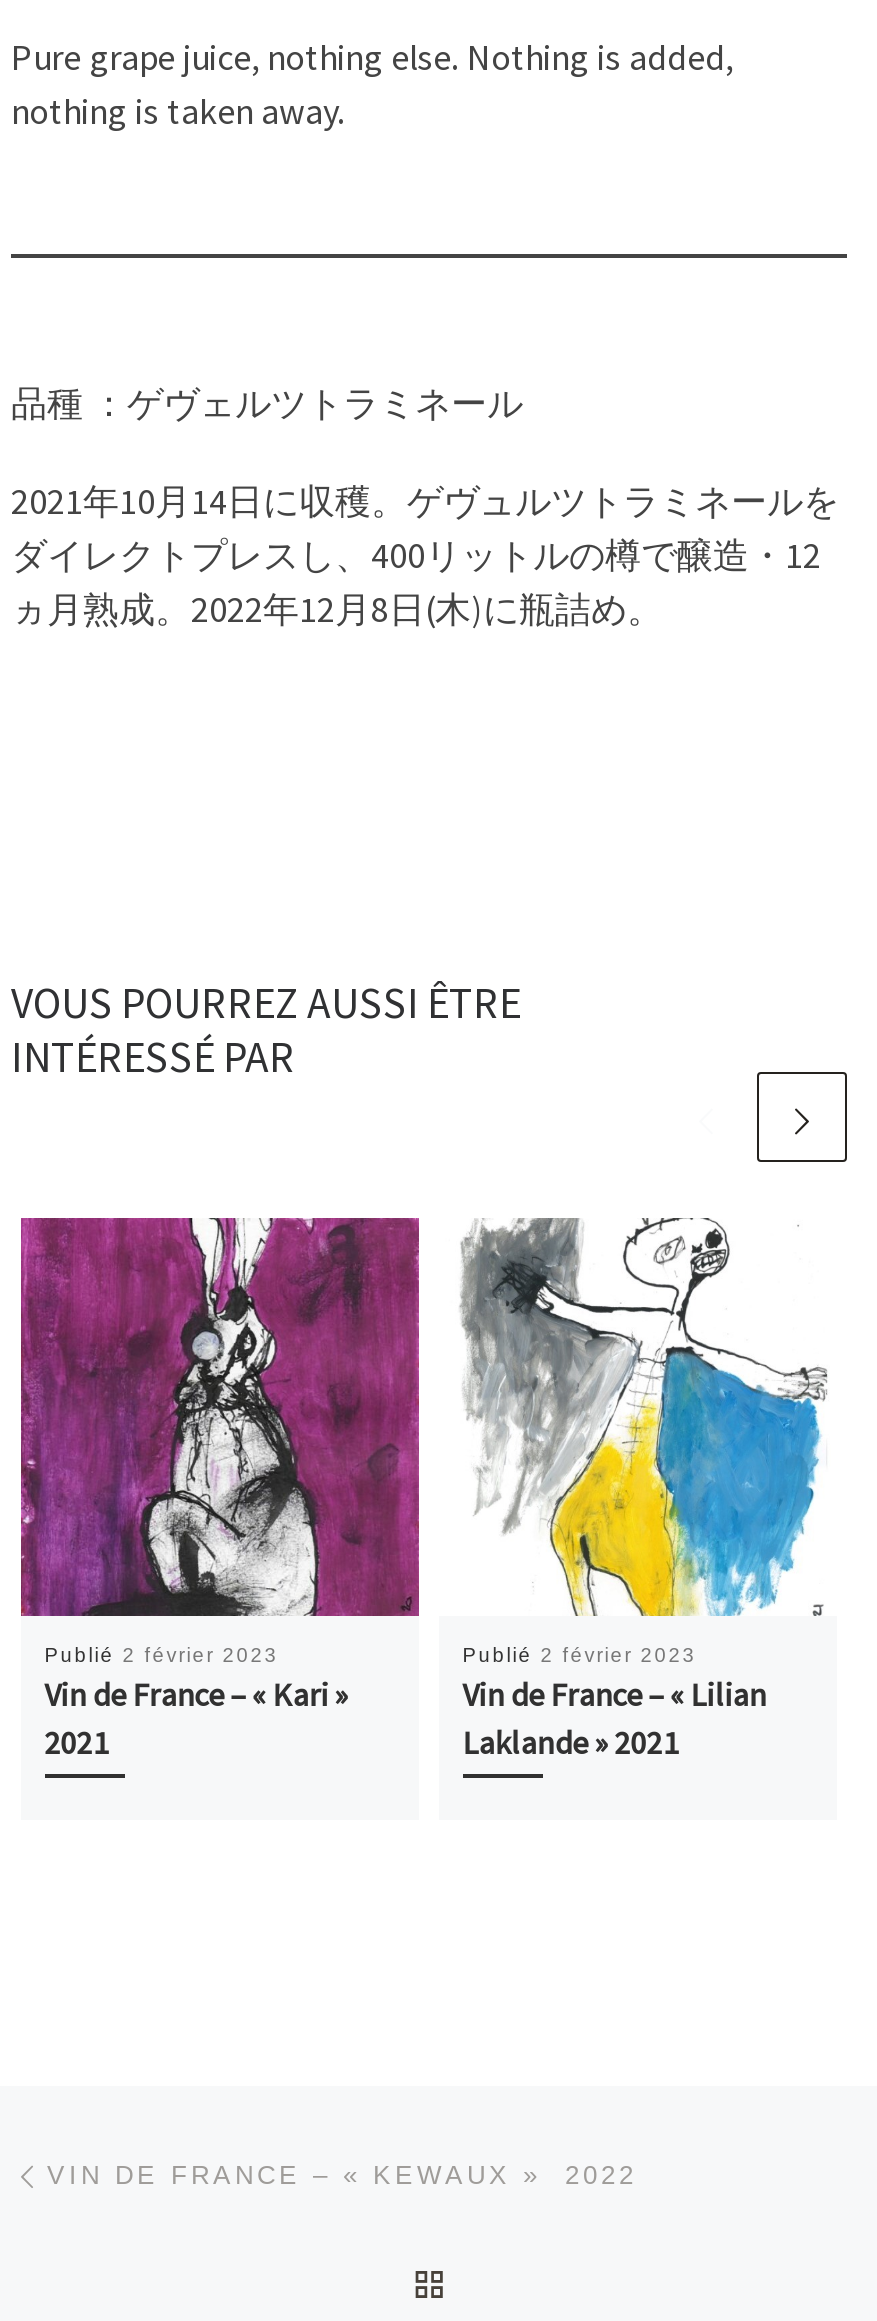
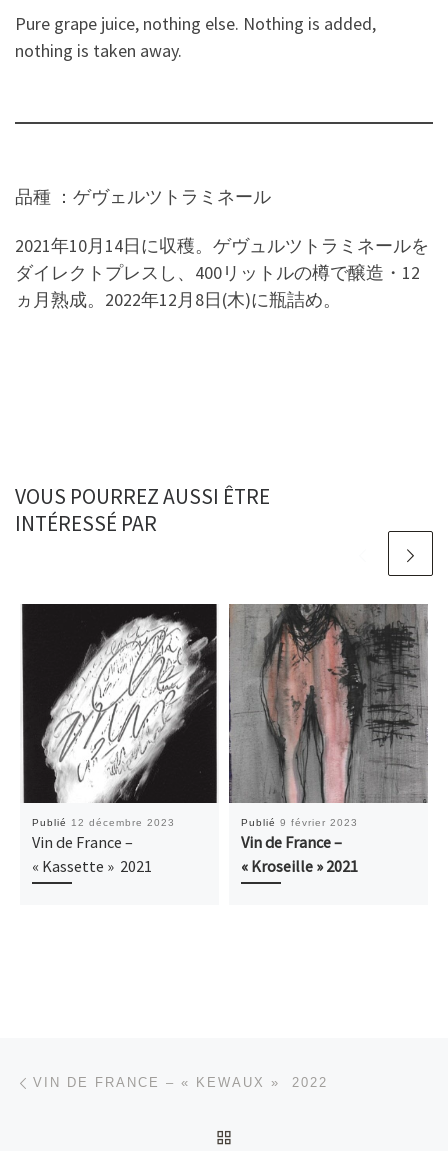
[19,1216,421,1761] [image] | Publié 2 février 2023 | Vin de France – « Kari » | 2021 -> [20,603,219,876] [image] | Publié 12 décembre 2023 | Vin de France – | « Kassette » 2021
[439,1218,837,1761] [image] | Publié 2 février 2023 | Vin de France – « Lilian | Laklande » 2021 -> [228,603,429,876] [image] | Publié 9 février 2023 | Vin de France – | « Kroseille » 2021

